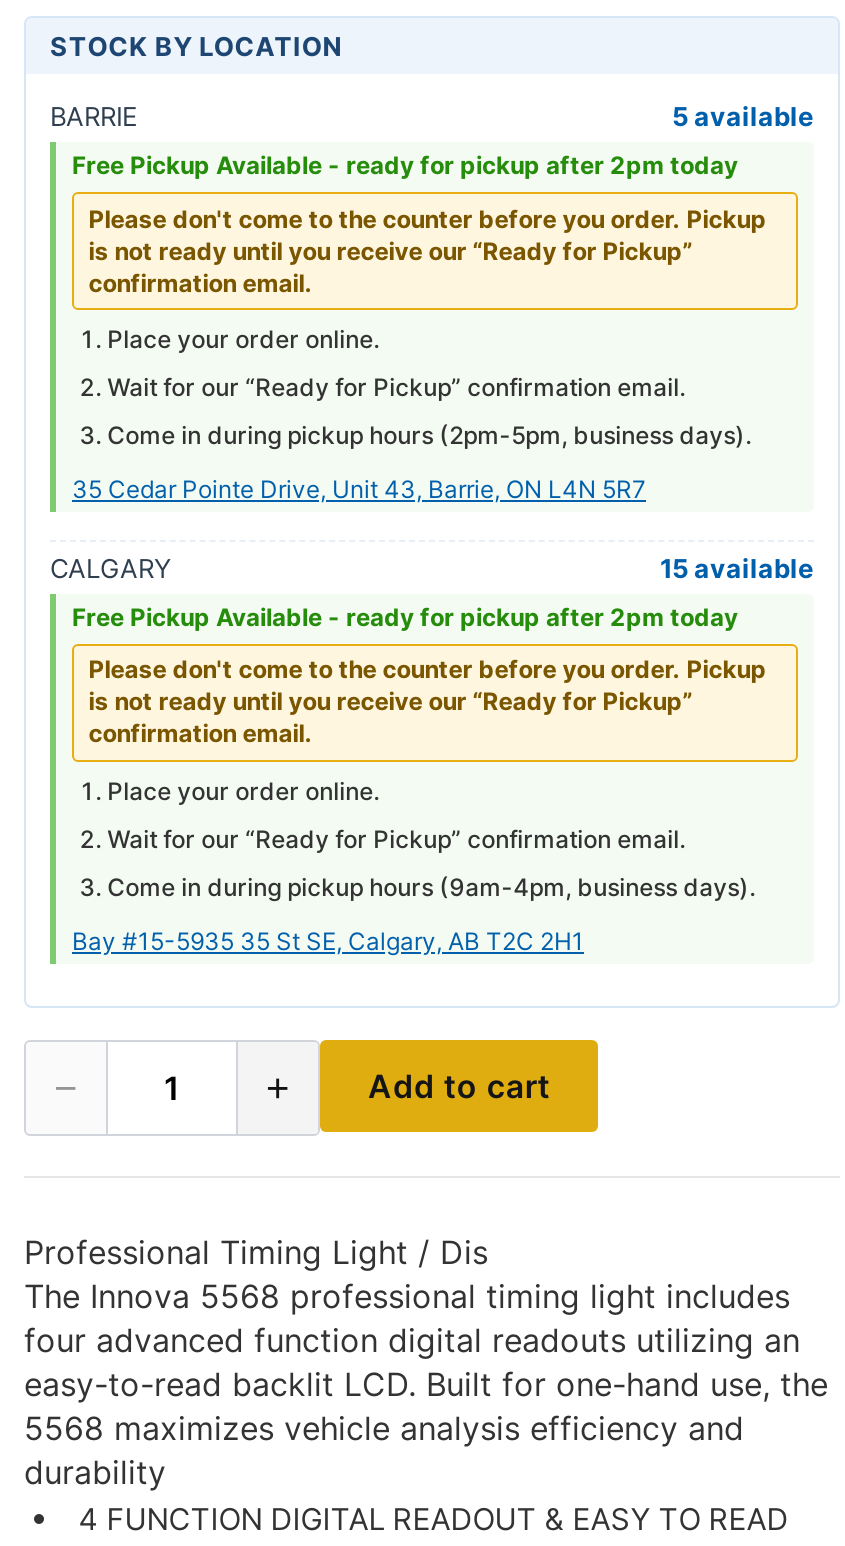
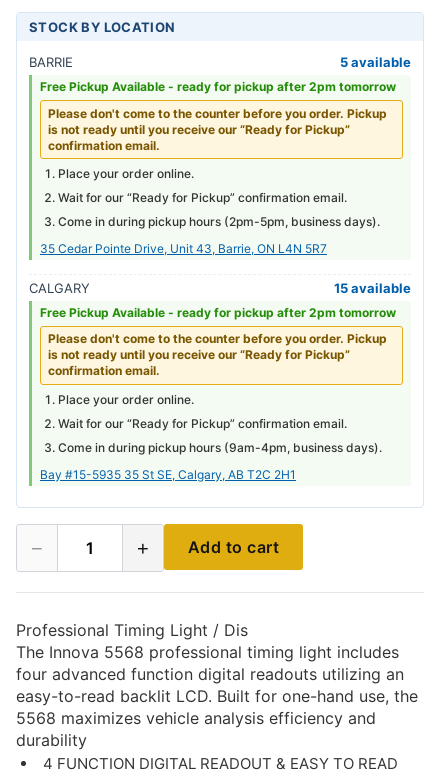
[72,150,738,180] Free Pickup Available - ready for pickup after 2pm today -> [40,79,396,94] Free Pickup Available - ready for pickup after 2pm tomorrow
[72,602,738,632] Free Pickup Available - ready for pickup after 2pm today -> [40,305,396,320] Free Pickup Available - ready for pickup after 2pm tomorrow

